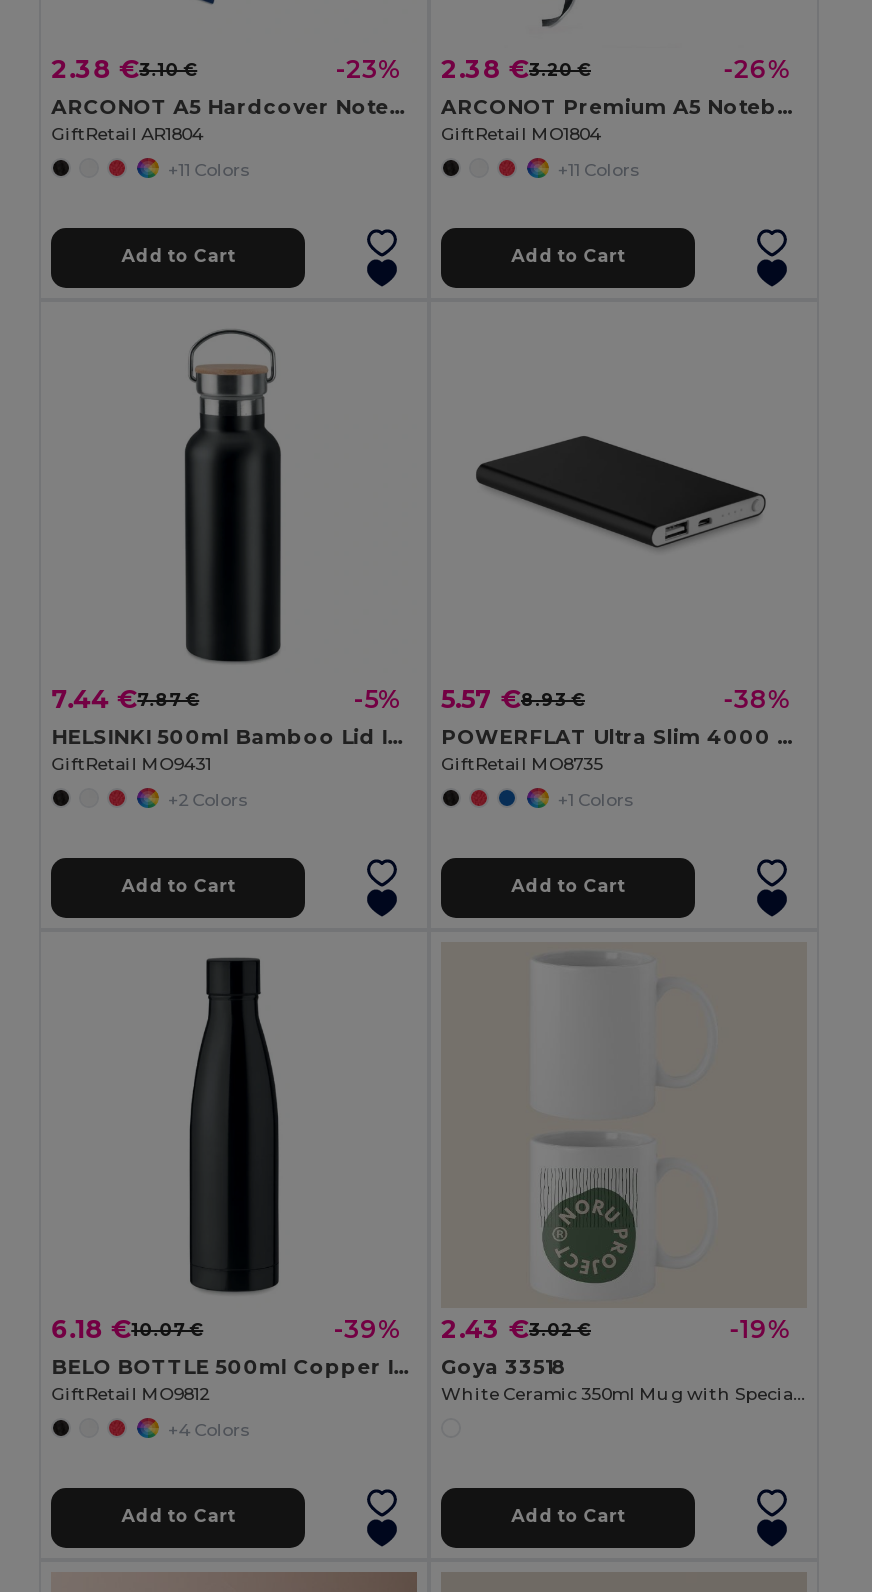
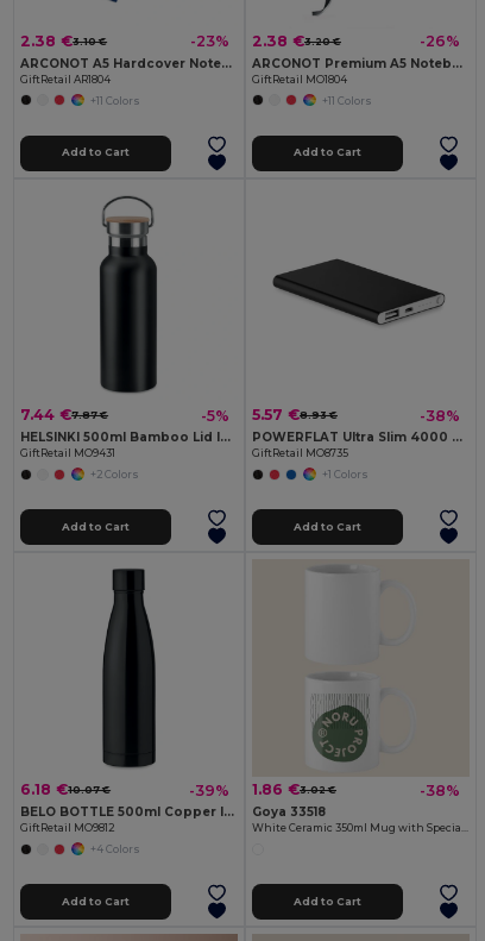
[334,1313,591,1344] -39% 2.43 €3.02 € -> [188,781,336,799] -39% 1.86 €3.02 €
[730,1314,792,1344] -19% -> [420,781,461,799] -38%

